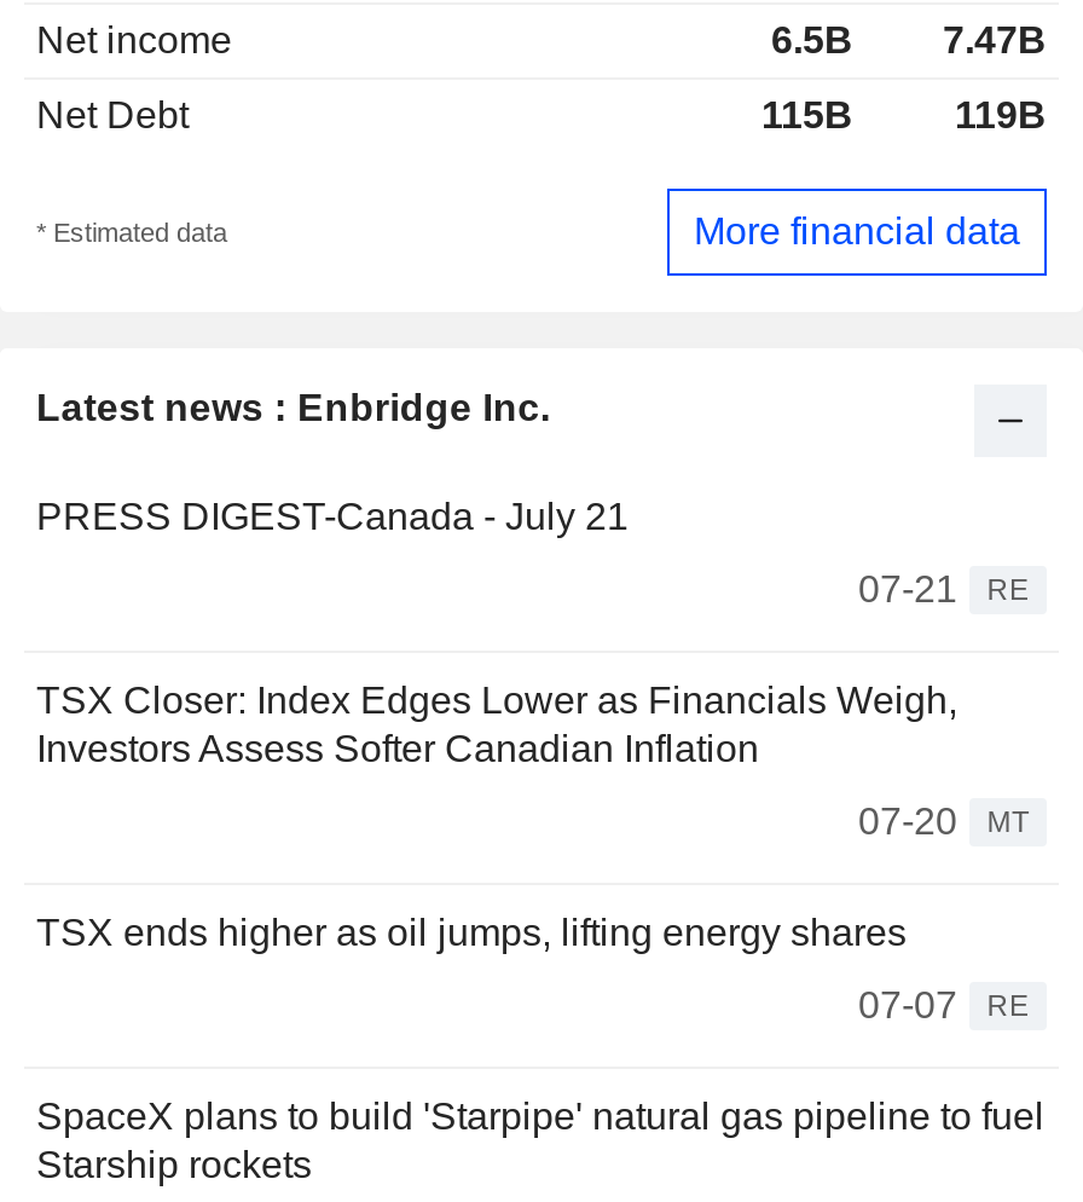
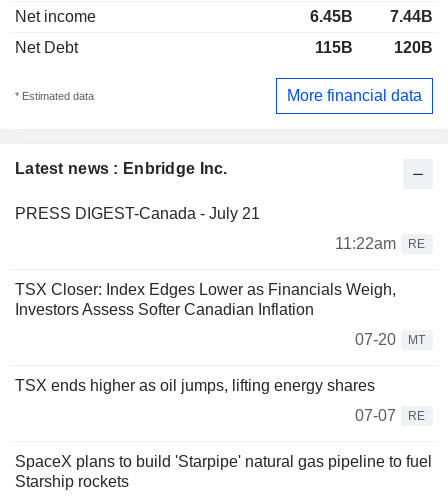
[771,20,1047,61] 6.5B | 7.47B -> [310,8,433,25] 6.45B | 7.44B
[955,95,1047,136] 119B -> [394,39,433,56] 120B
[858,567,1029,608] 07-21 RE -> [335,235,426,252] 11:22am RE

